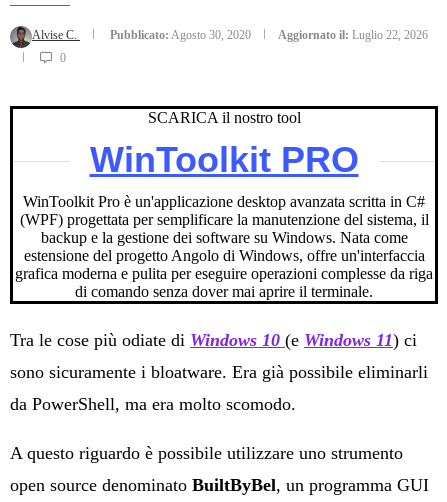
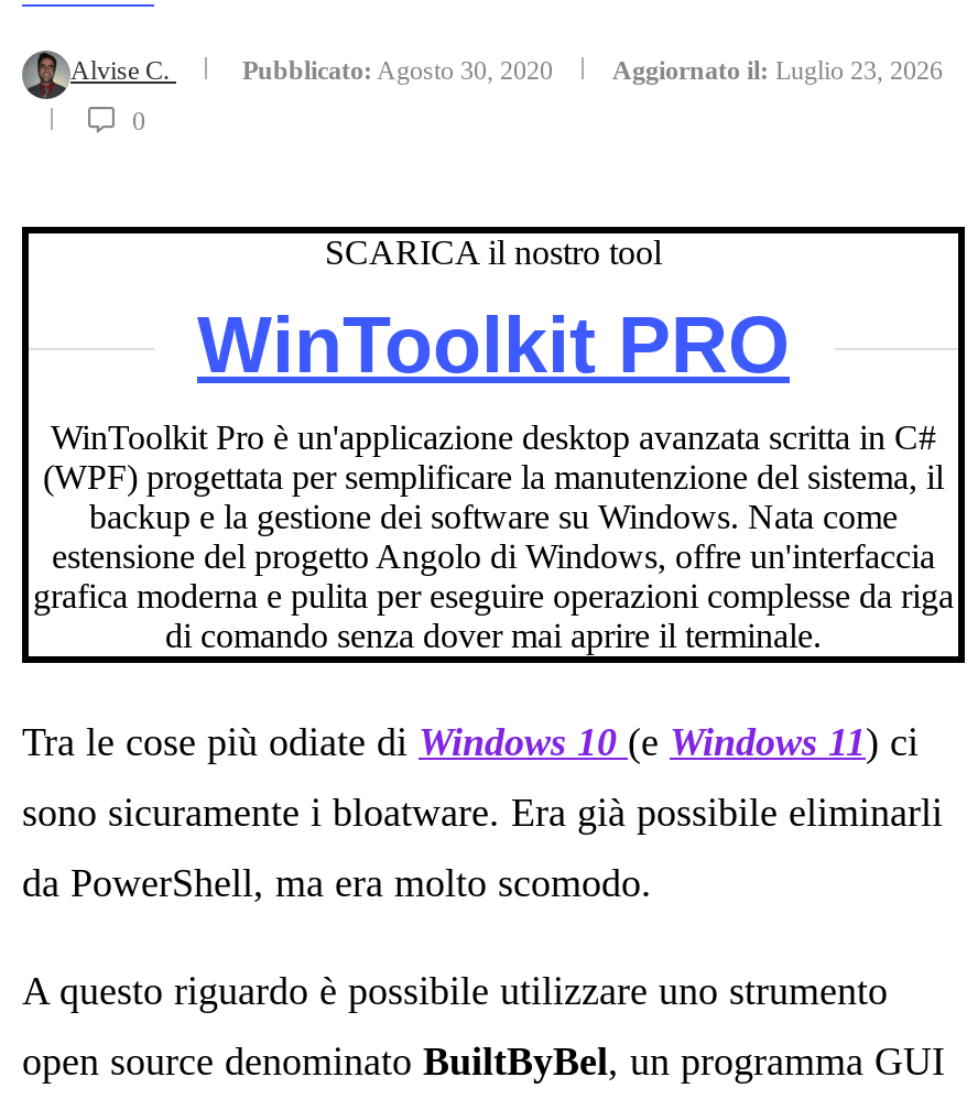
[278,28,428,42] Aggiornato il: Luglio 22, 2026 -> [612,56,943,87] Aggiornato il: Luglio 23, 2026

